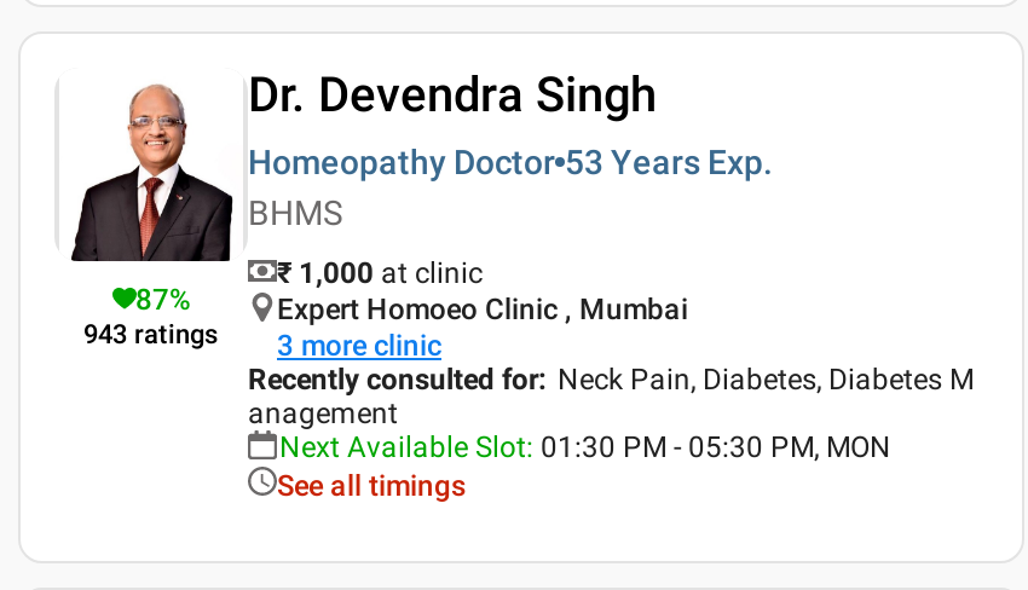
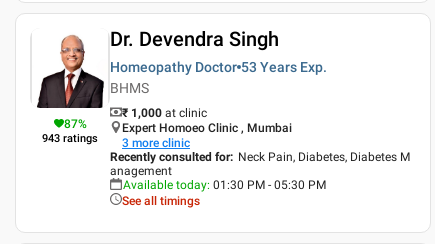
[279,429,891,463] Next Available Slot: 01:30 PM - 05:30 PM, MON -> [123,177,326,191] Available today: 01:30 PM - 05:30 PM

